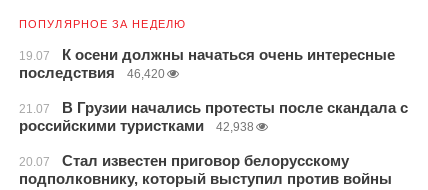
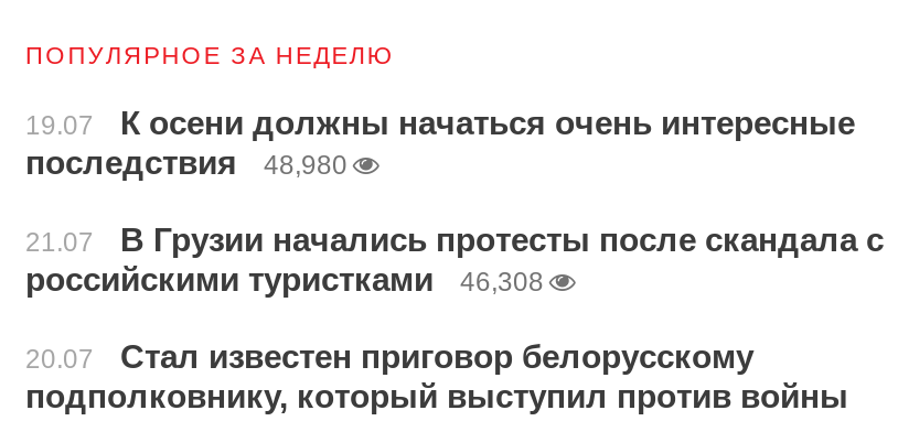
[19,64,165,81] последствия 46,420 -> [25,143,348,181] последствия 48,980
[19,117,254,134] российскими туристками 42,938 -> [25,260,544,298] российскими туристками 46,308

